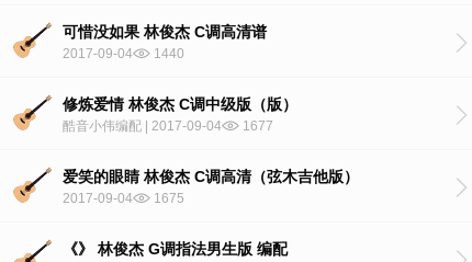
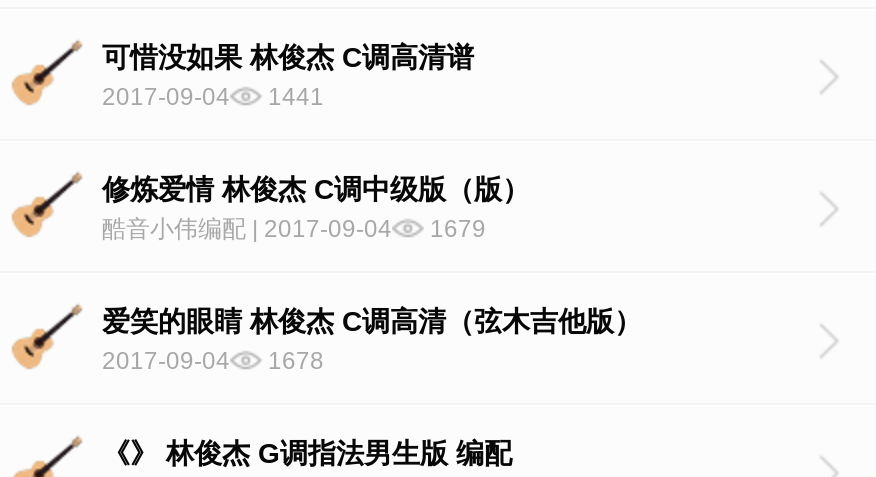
[63,46,184,62] 2017-09-04 1440 -> [102,83,324,111] 2017-09-04 1441
[243,119,273,134] 1677 -> [430,215,486,243] 1679
[63,191,184,206] 2017-09-04 1675 -> [102,347,324,375] 2017-09-04 1678

